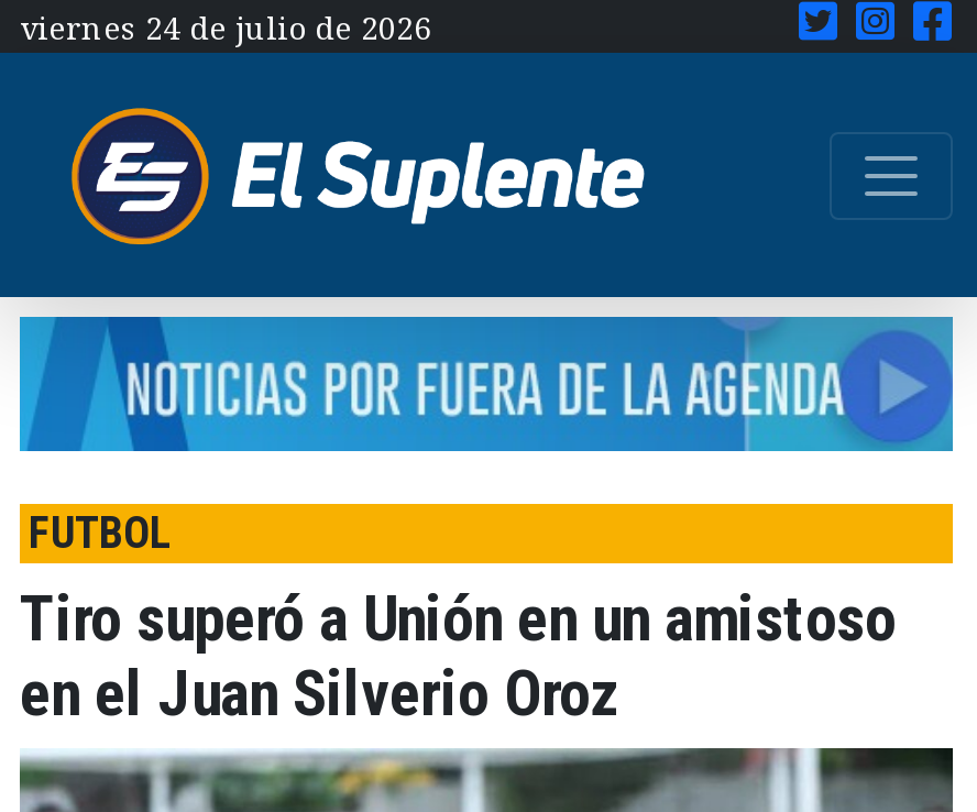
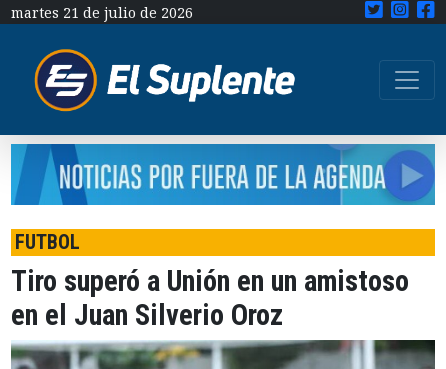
[20,7,431,48] viernes 24 de julio de 2026 -> [11,3,193,22] martes 21 de julio de 2026

